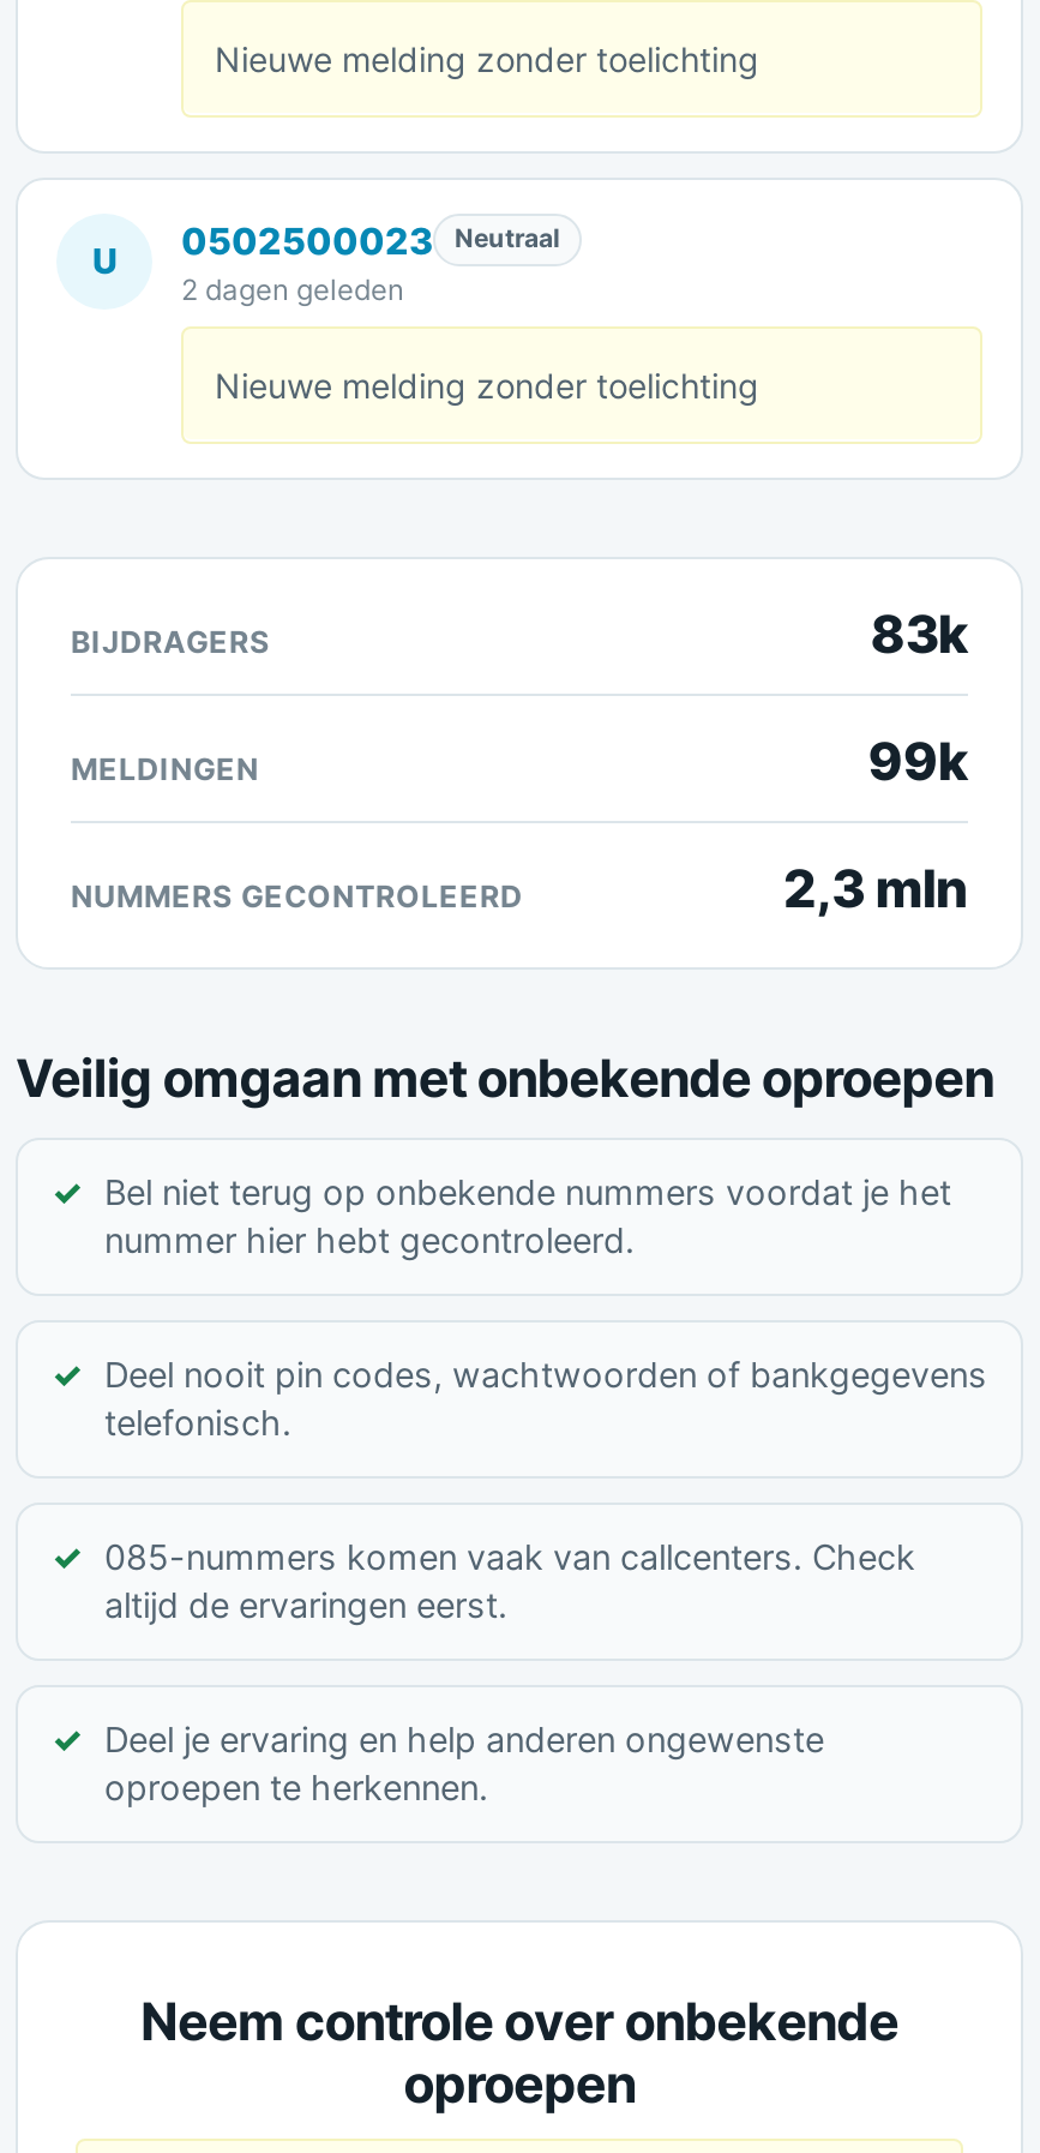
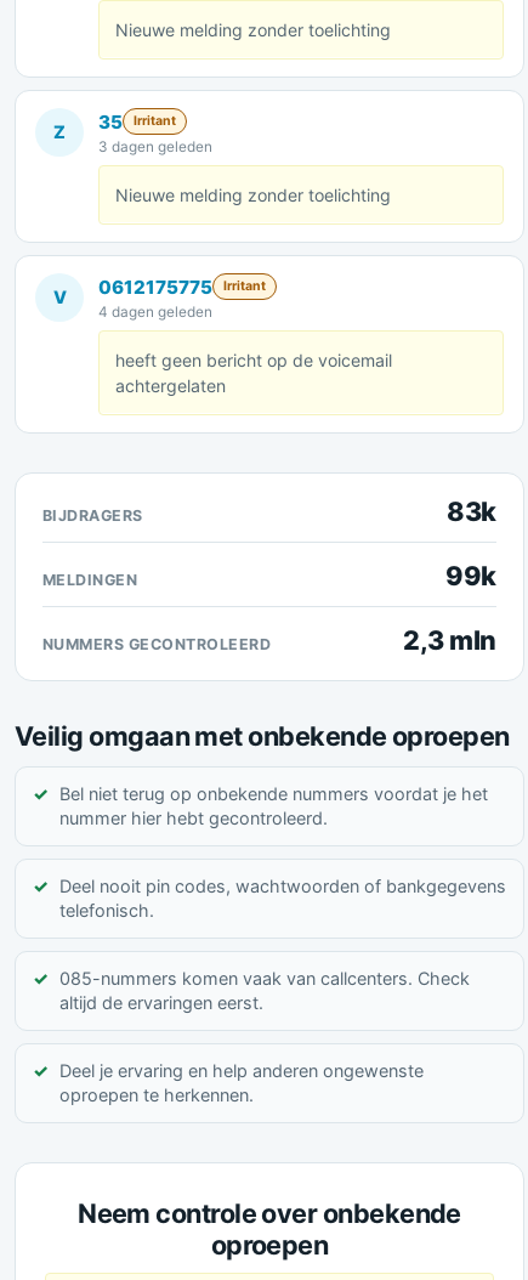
[92,218,560,280] U | 0502500023 | Neutraal -> [53,110,176,142] Z | 35 | Irritant
[181,273,404,307] 2 dagen geleden -> [98,138,212,155] 3 dagen geleden
none -> [53,275,392,396] V | 0612175775 | Irritant | 4 dagen geleden | heeft geen bericht op de voicemail | achtergelaten

